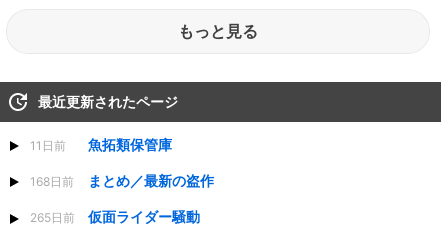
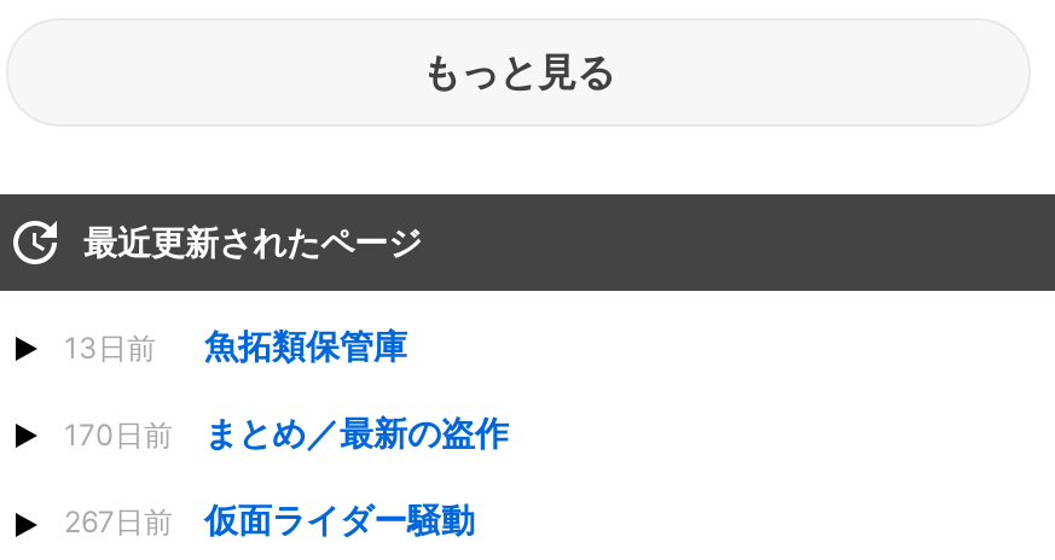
[30,136,172,153] 11日前 魚拓類保管庫 -> [64,325,407,366] 13日前 魚拓類保管庫
[30,172,214,189] 168日前 まとめ／最新の盗作 -> [64,412,509,453] 170日前 まとめ／最新の盗作
[30,208,200,225] 265日前 仮面ライダー騒動 -> [64,499,475,540] 267日前 仮面ライダー騒動

